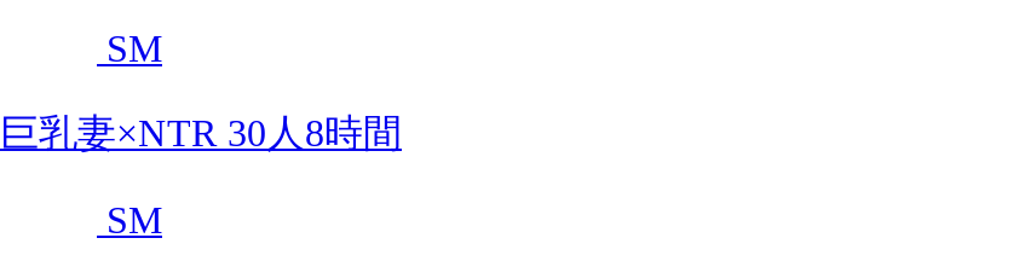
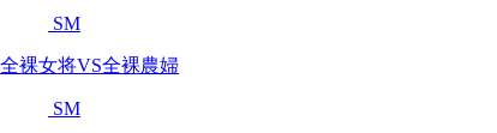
[0,112,402,153] 巨乳妻×NTR 30人8時間 -> [0,55,179,75] 全裸女将VS全裸農婦

